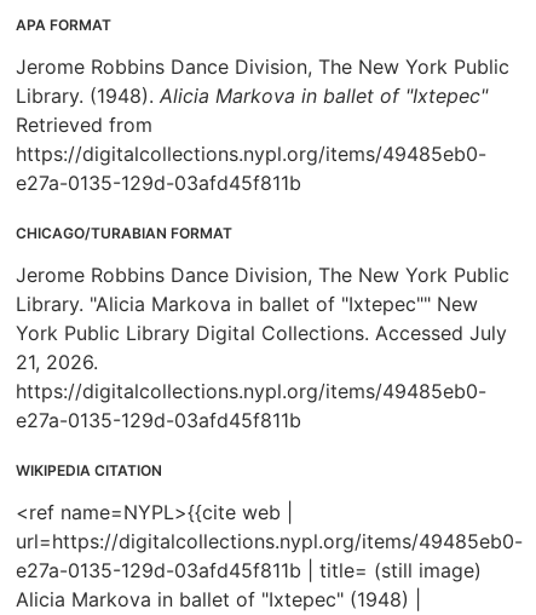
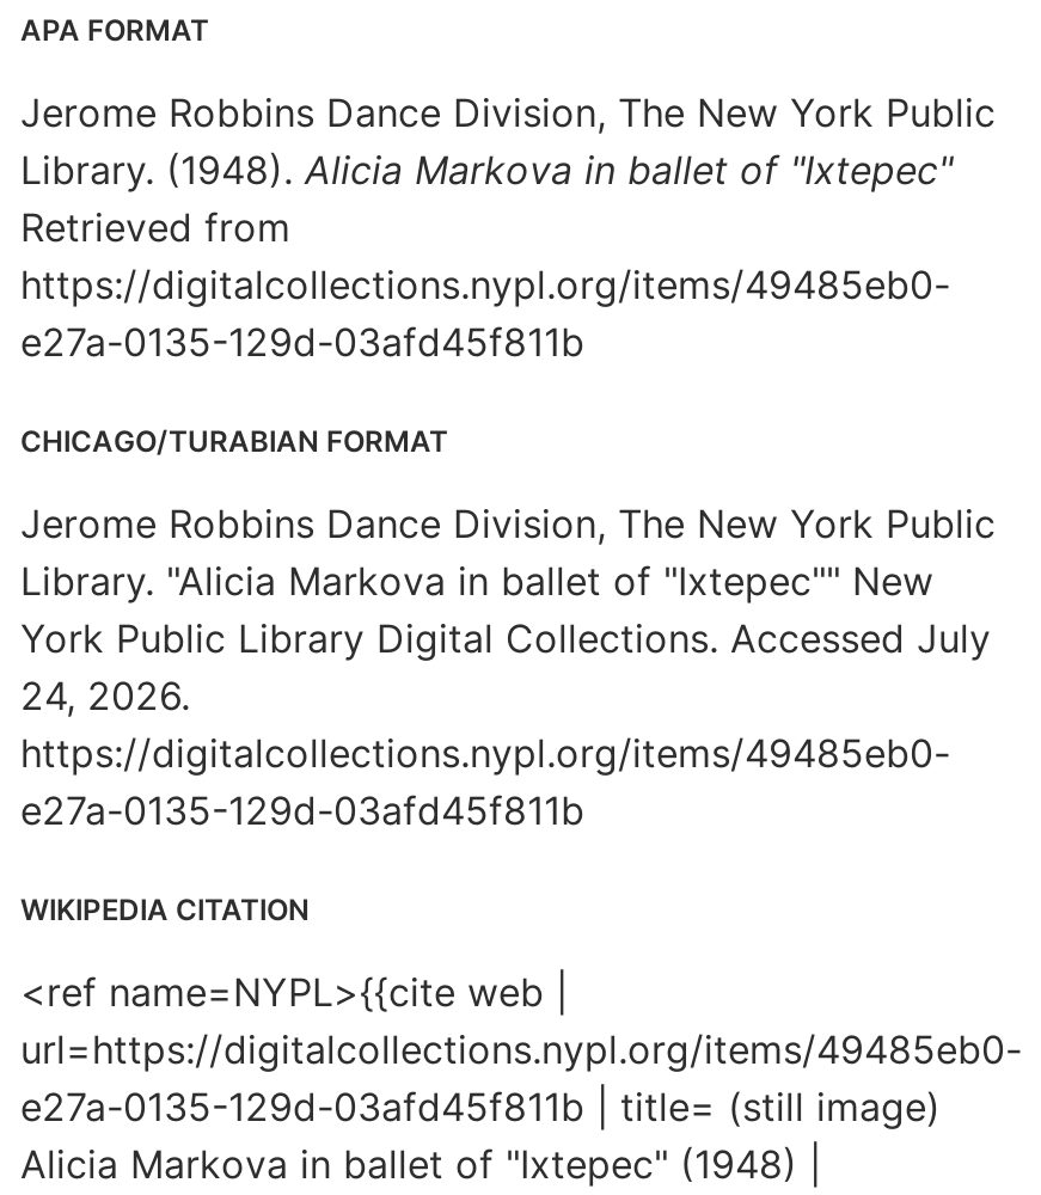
[16,350,98,374] 21, 2026. -> [20,672,190,719] 24, 2026.

